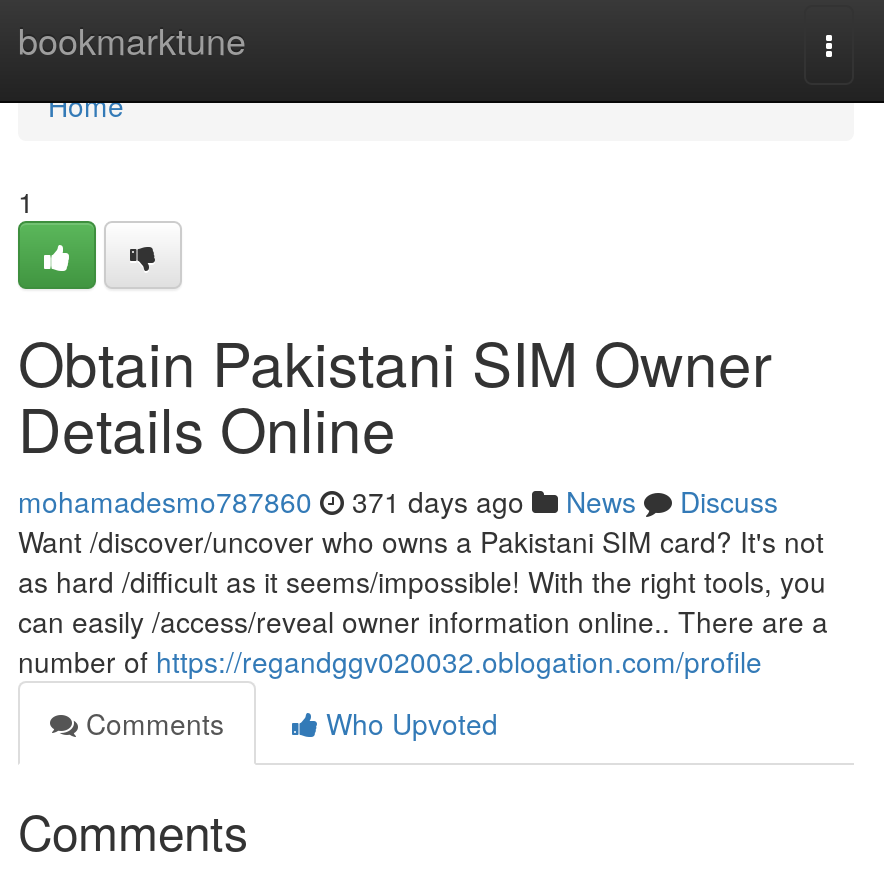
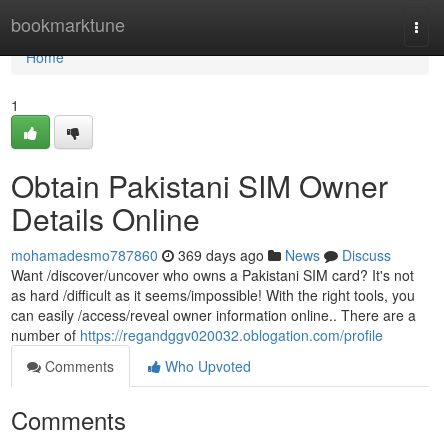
[18,481,778,521] mohamadesmo787860 371 days ago News Discuss -> [11,245,391,265] mohamadesmo787860 369 days ago News Discuss

